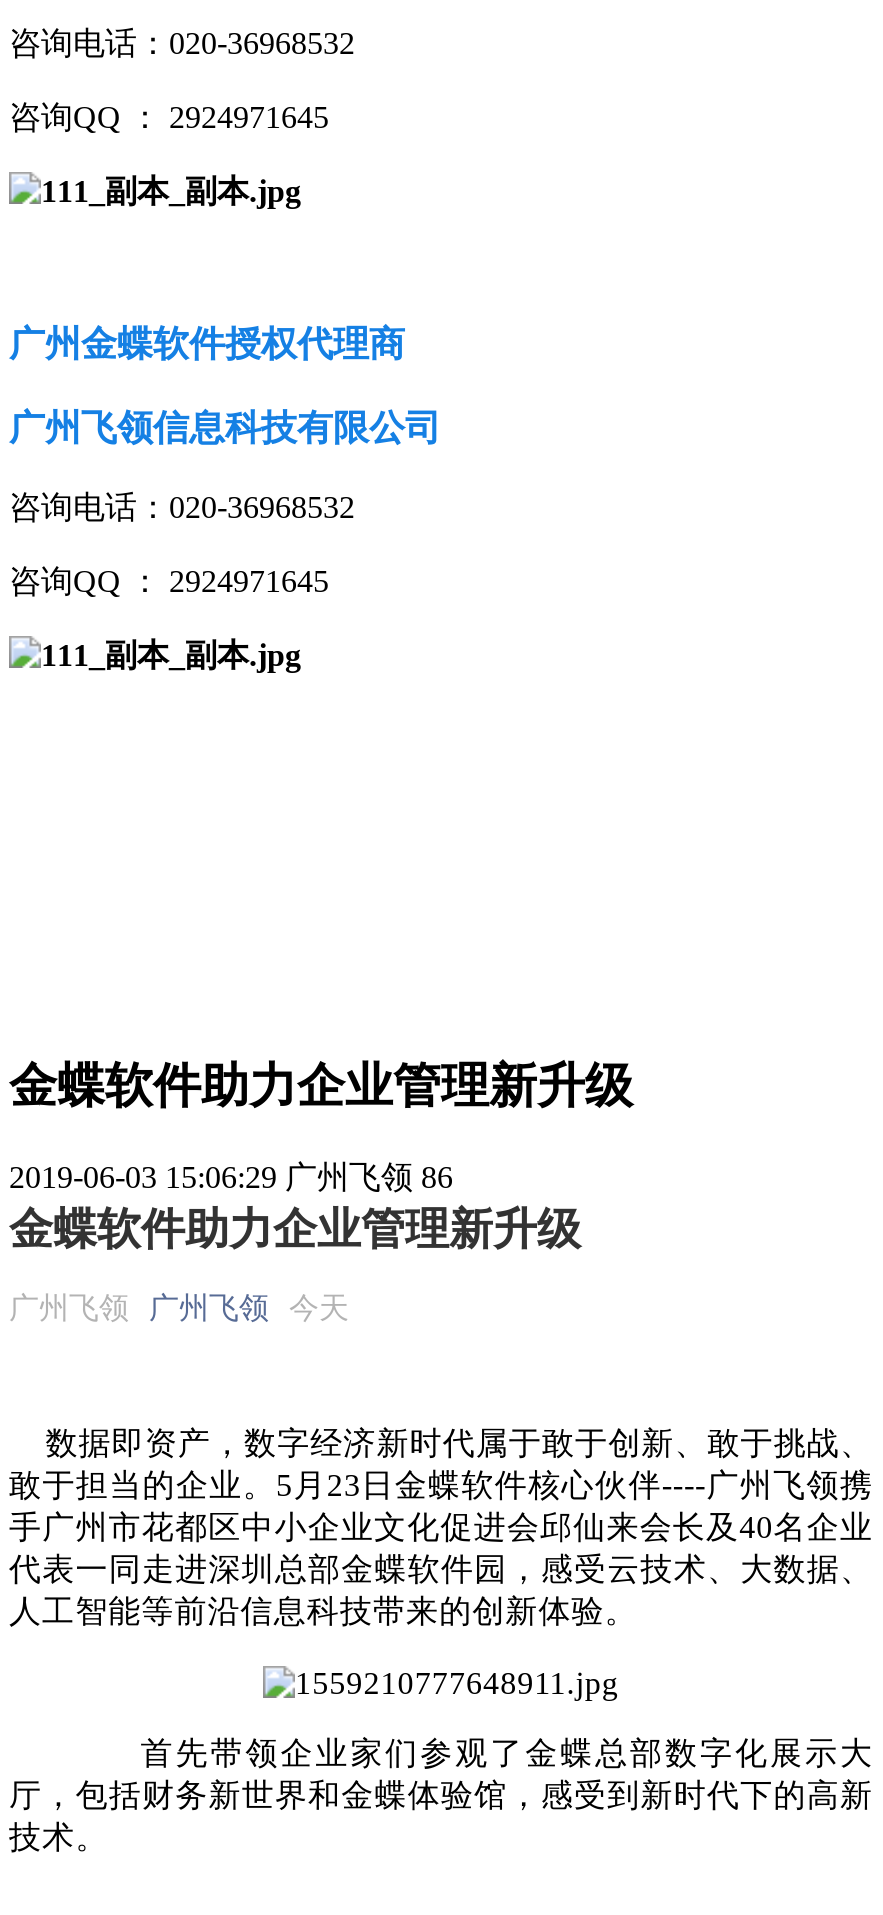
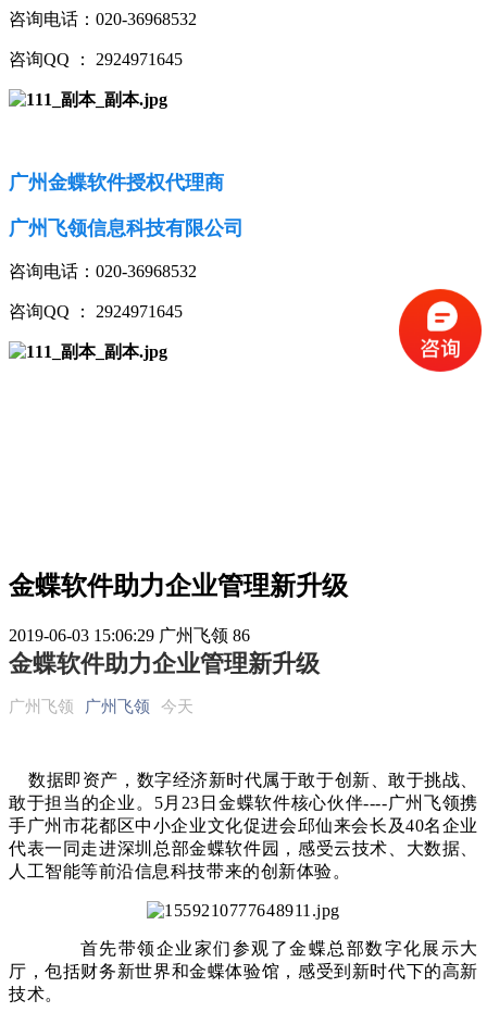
none -> [398,288,483,373] [image]

